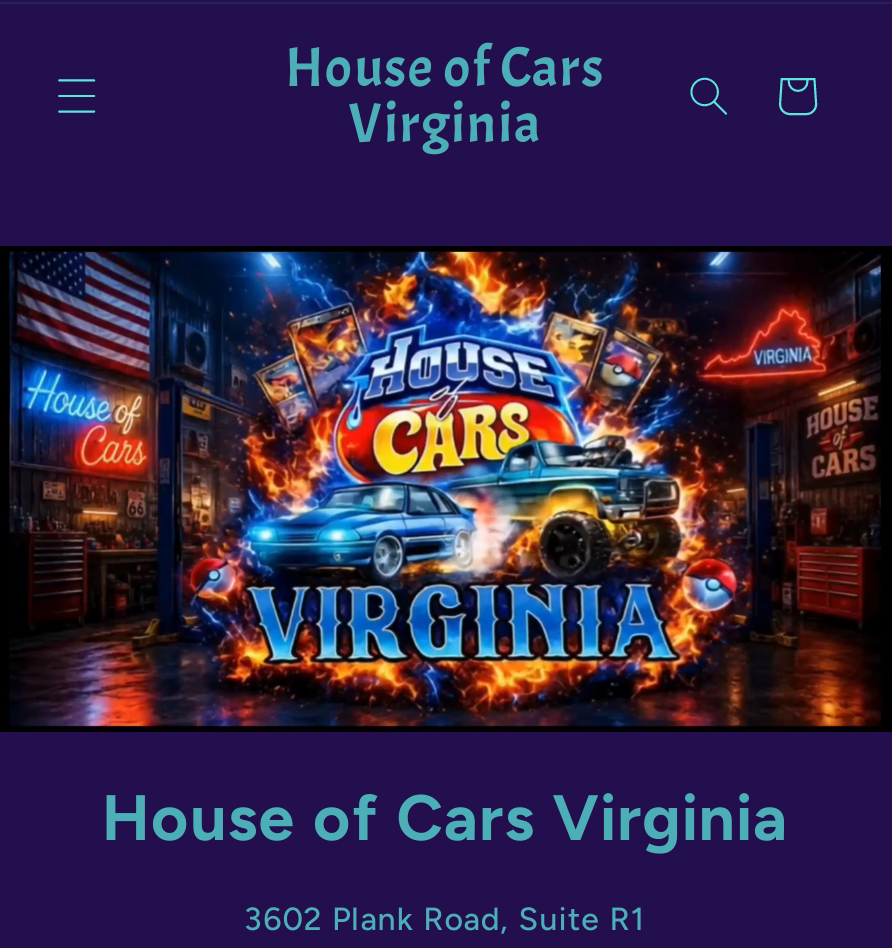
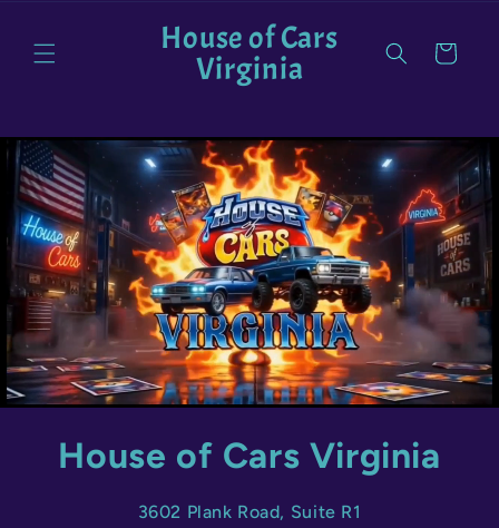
[9,250,883,728] [image] -> [6,140,492,405] [image]

